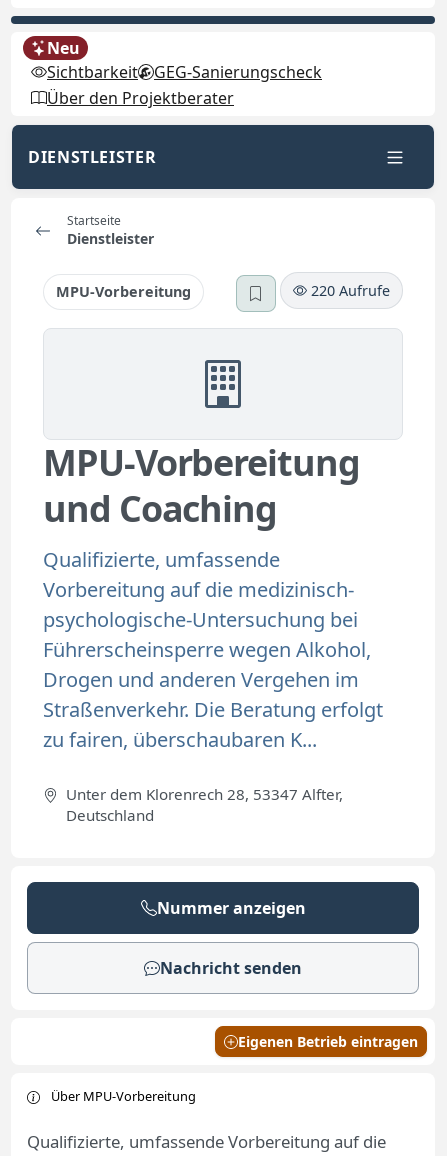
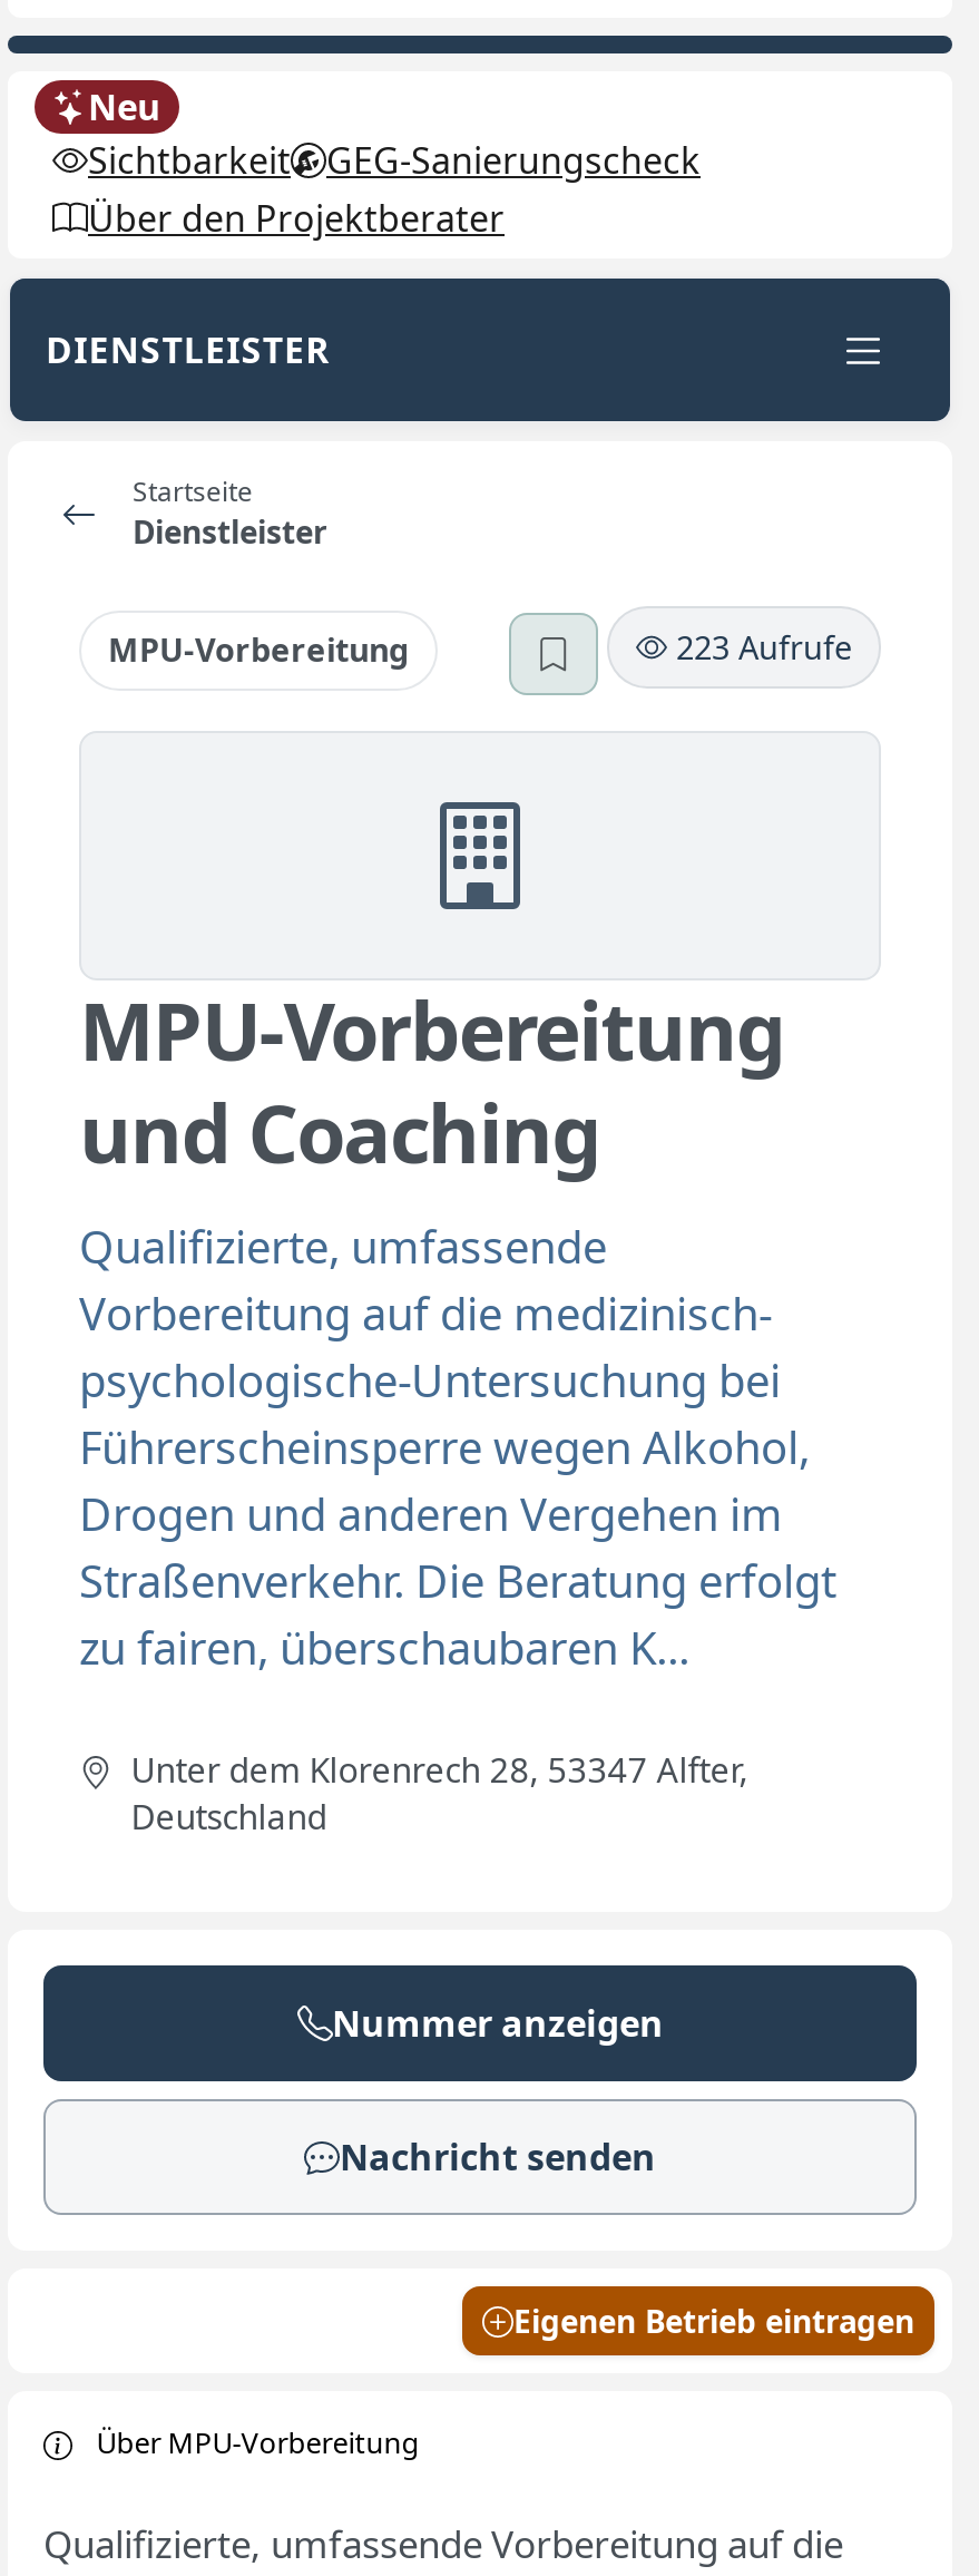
[311,280,390,299] 220 Aufrufe -> [676,625,852,667] 223 Aufrufe

